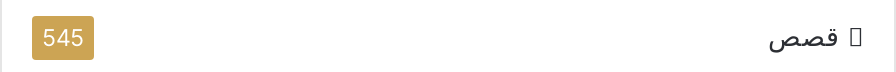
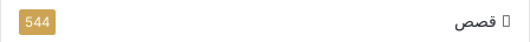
[42,24,84,52] 545 -> [25,14,50,30] 544

